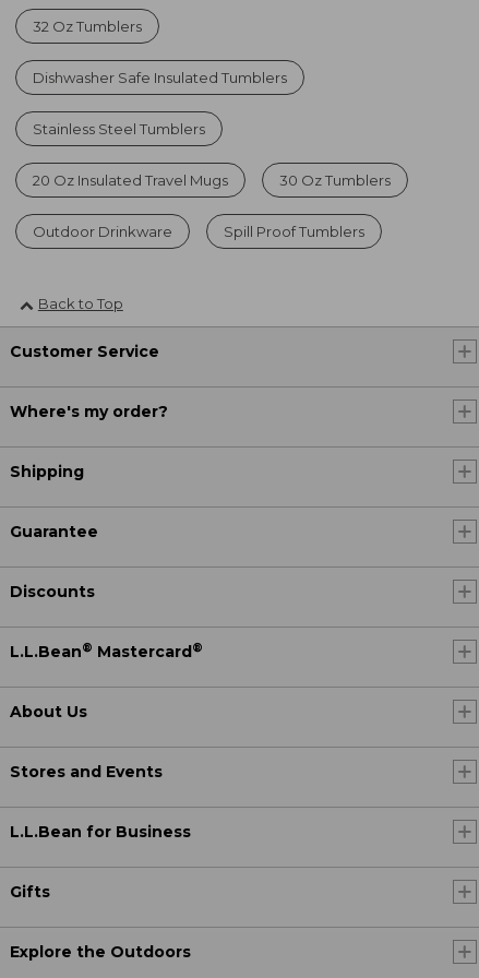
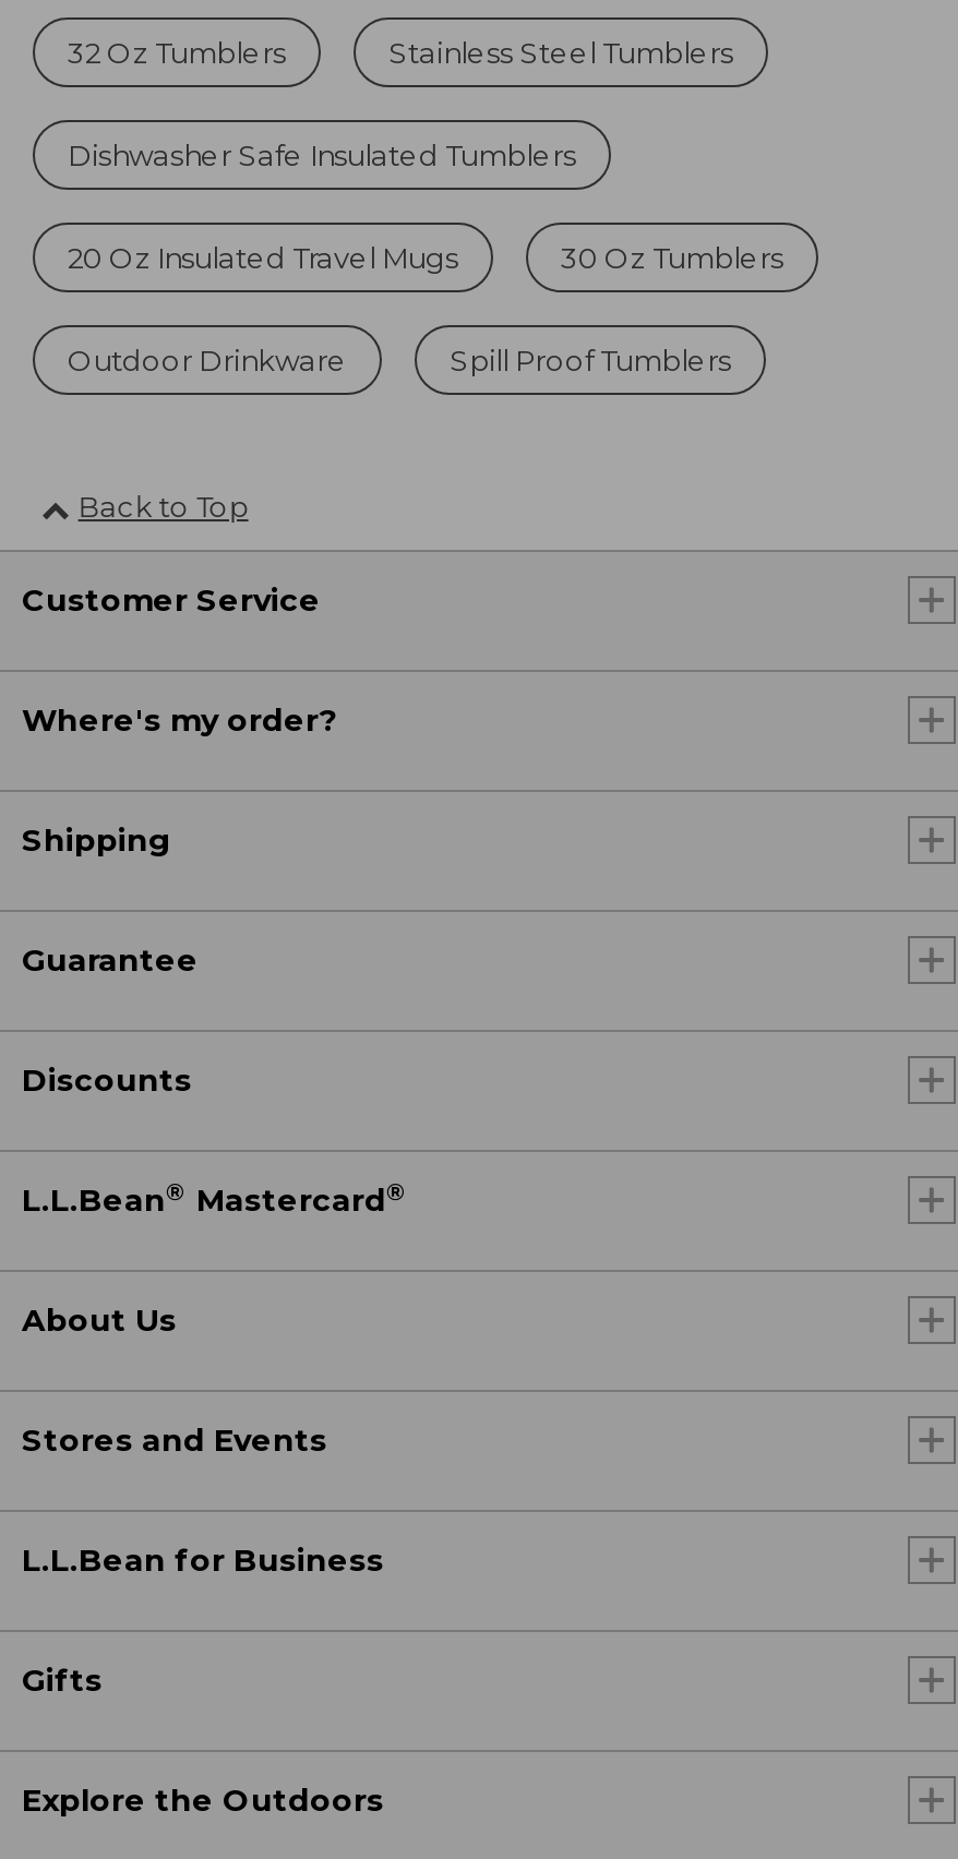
moved [33,120,205,138] -> [388,35,733,70]: Stainless Steel Tumblers

